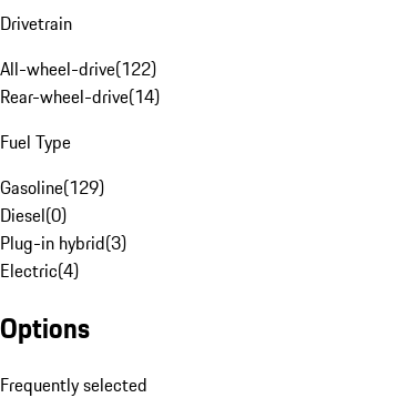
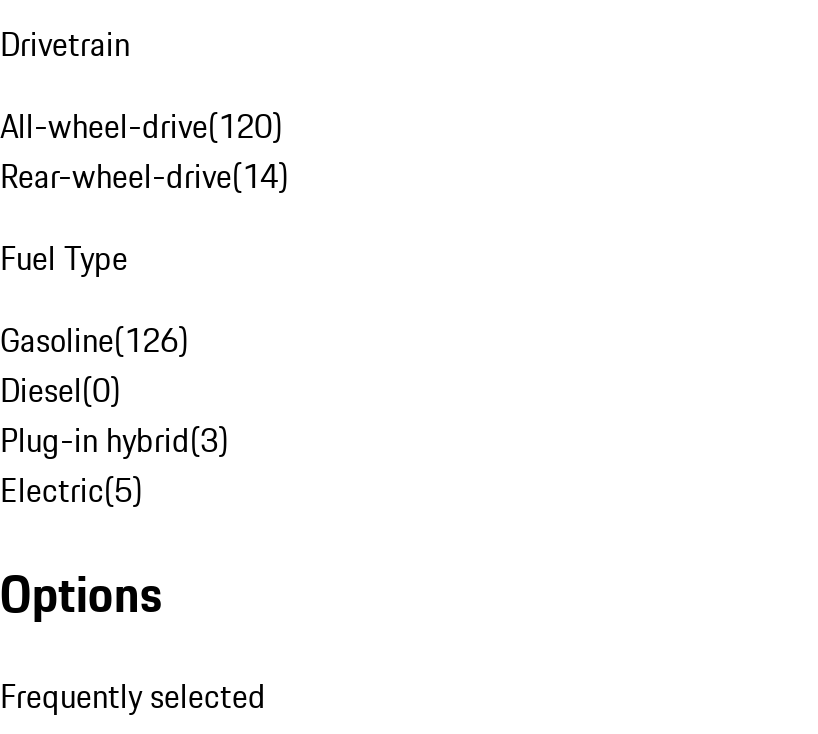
[0,56,156,82] All-wheel-drive(122) -> [0,103,282,151] All-wheel-drive(120)
[0,175,104,201] Gasoline(129) -> [0,317,188,365] Gasoline(126)
[0,258,79,284] Electric(4) -> [0,467,142,515] Electric(5)

